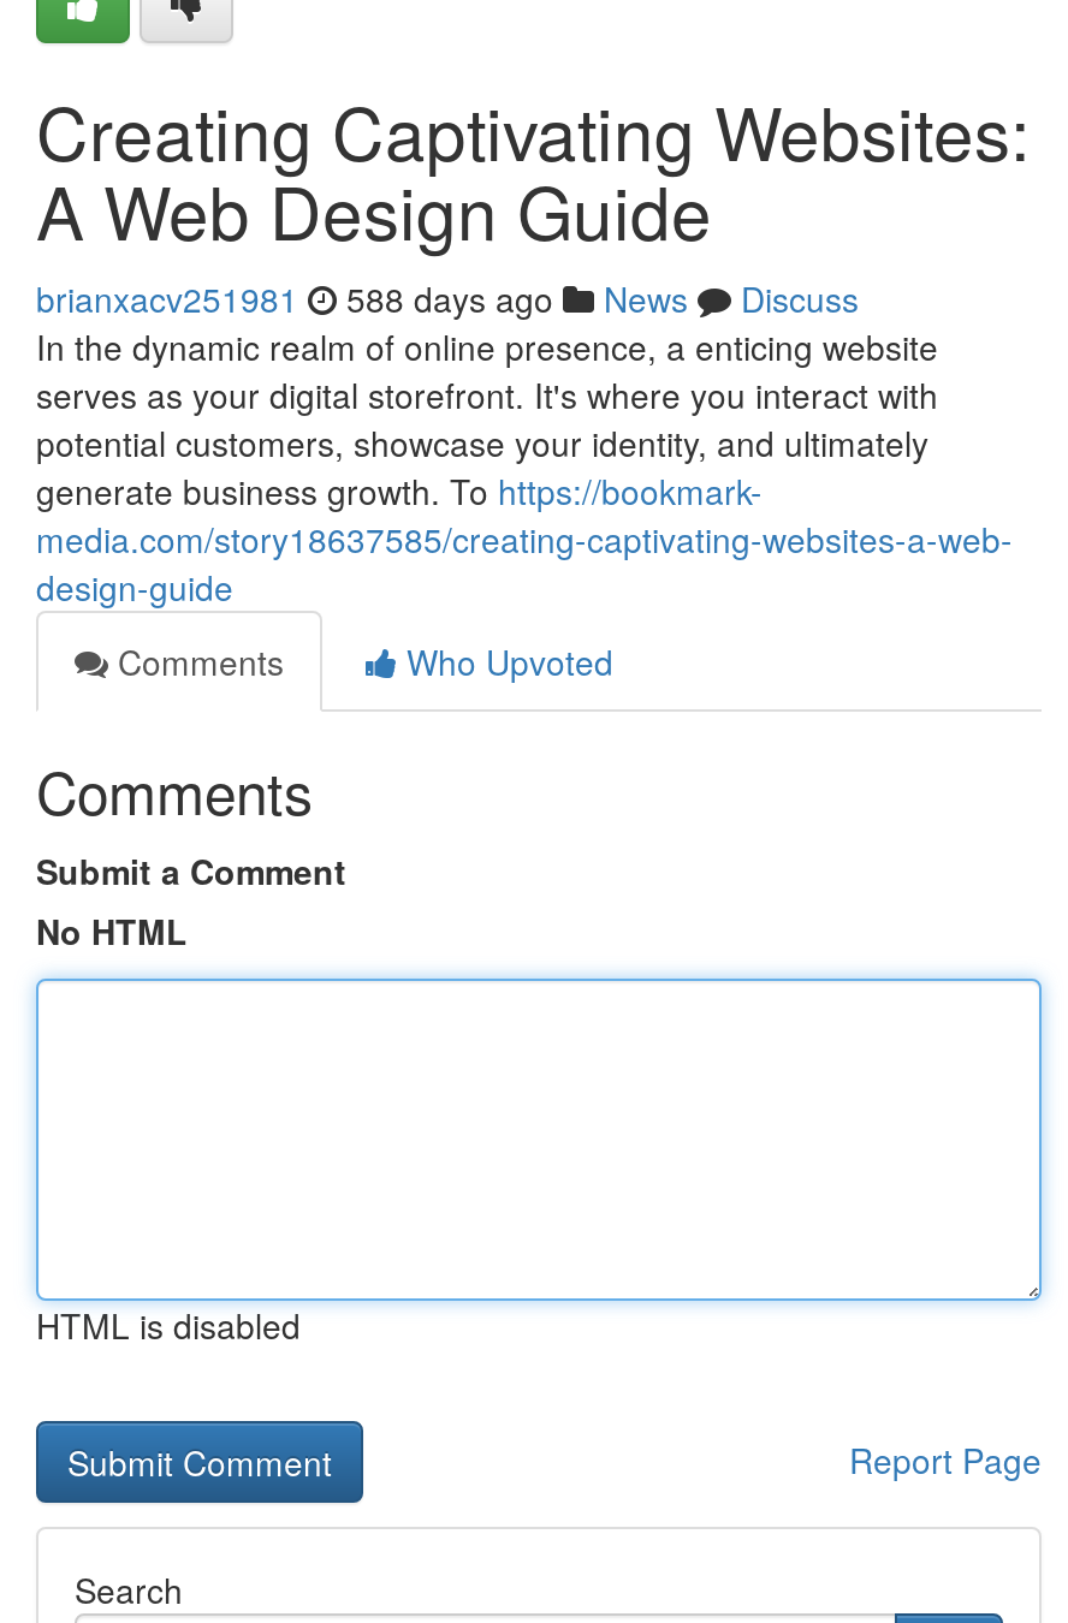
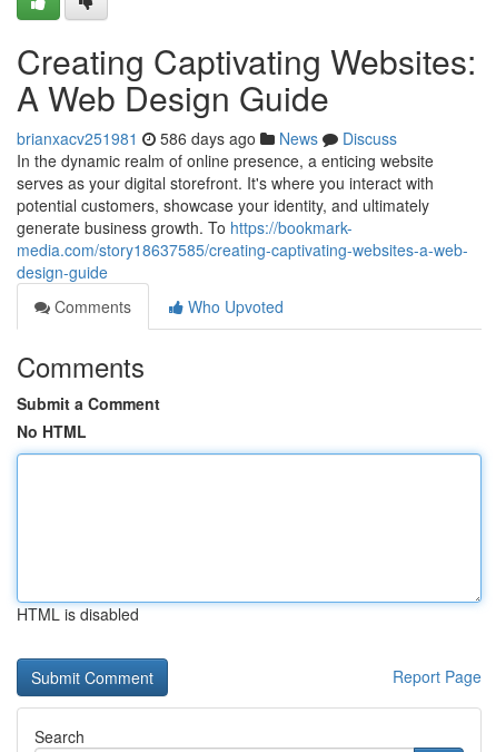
[36,274,859,322] brianxacv251981 588 days ago News Discuss -> [17,127,397,149] brianxacv251981 586 days ago News Discuss

